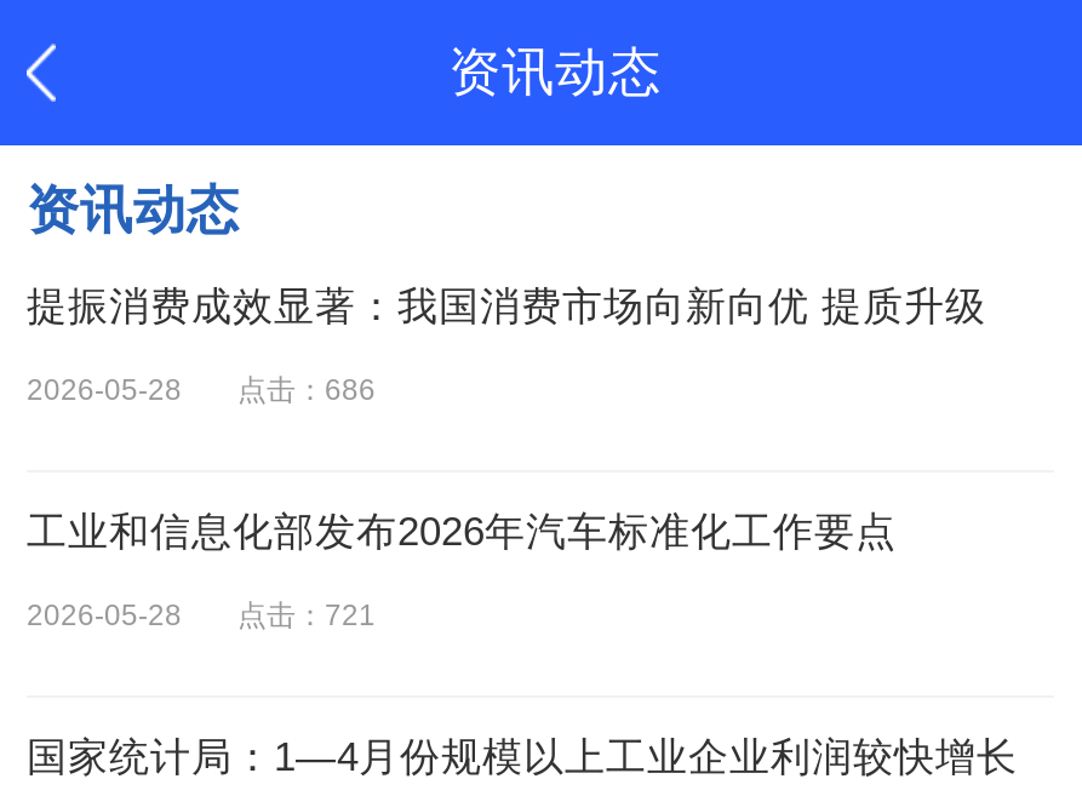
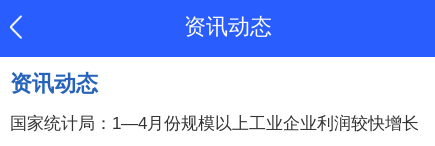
[26,283,986,632] 提振消费成效显著：我国消费市场向新向优 提质升级 | 2026-05-28 | 点击：686 | 工业和信息化部发布2026年汽车标准化工作要点 | 2026-05-28 | 点击：721 -> none

